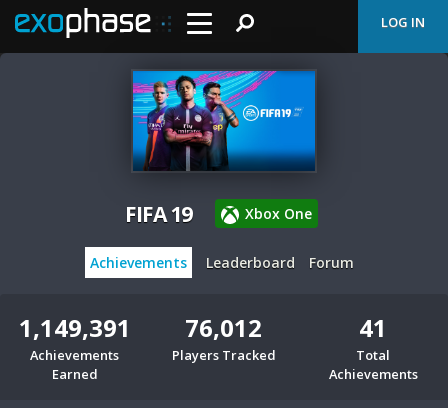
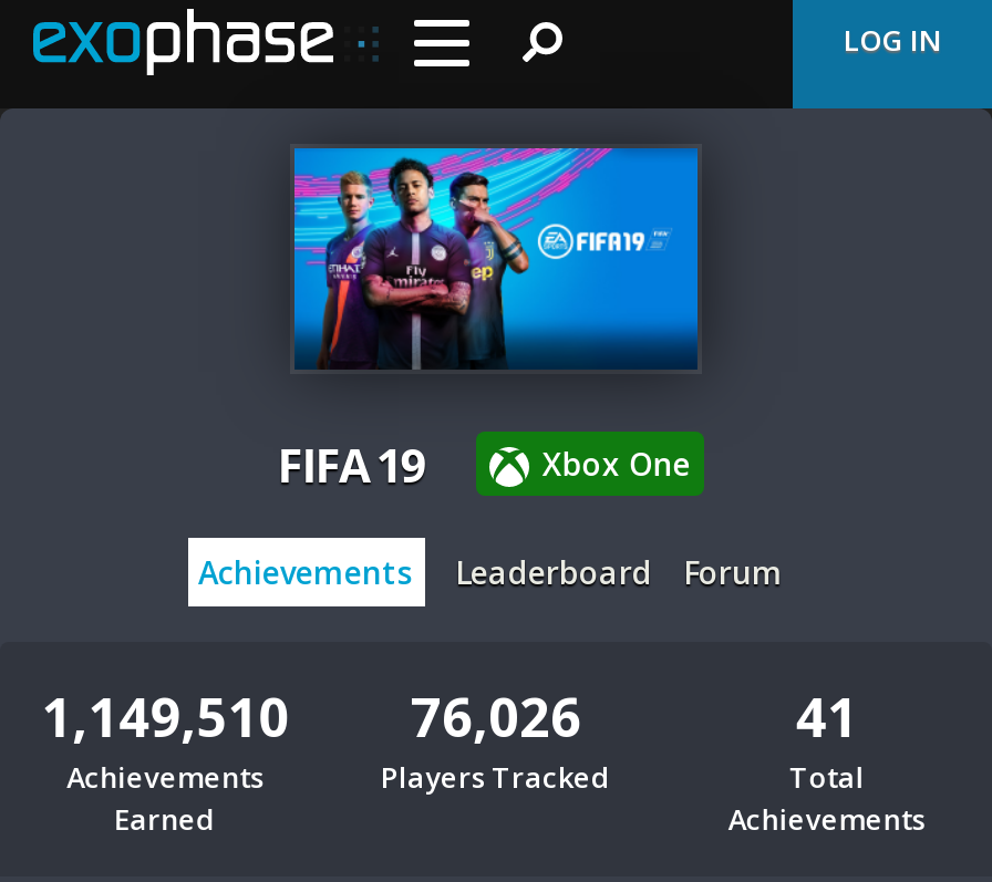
[19,311,131,344] 1,149,391 -> [41,679,289,753] 1,149,510
[185,311,262,344] 76,012 -> [411,679,581,753] 76,026

